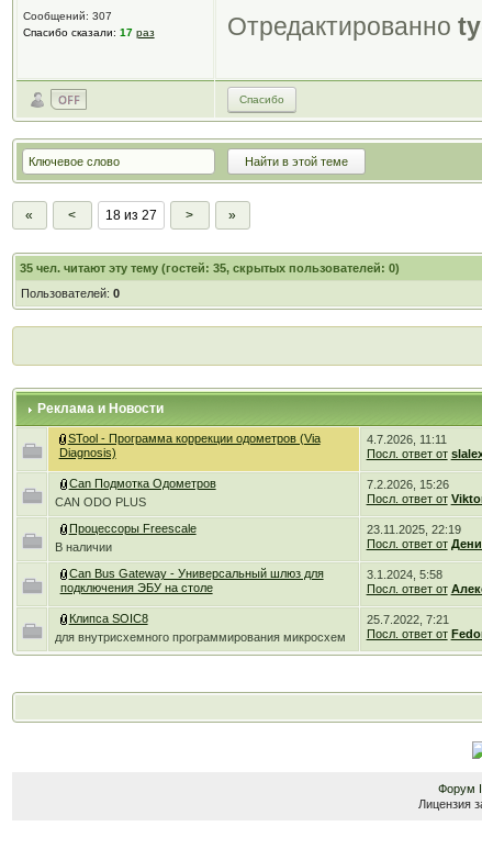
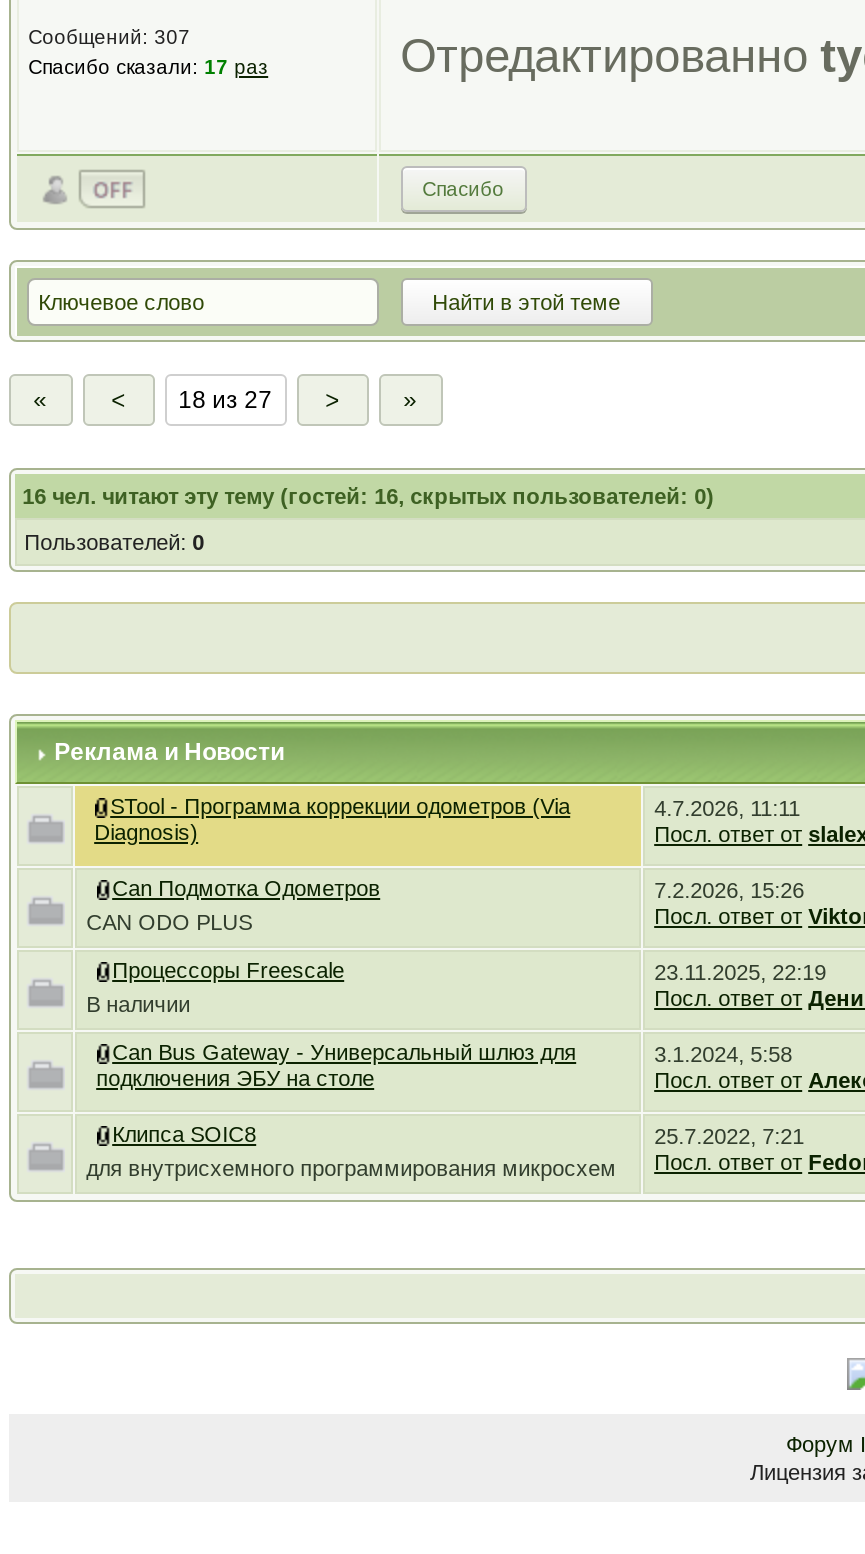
[19,261,399,275] 35 чел. читают эту тему (гостей: 35, скрытых пользователей: 0) -> [22,484,714,508] 16 чел. читают эту тему (гостей: 16, скрытых пользователей: 0)

